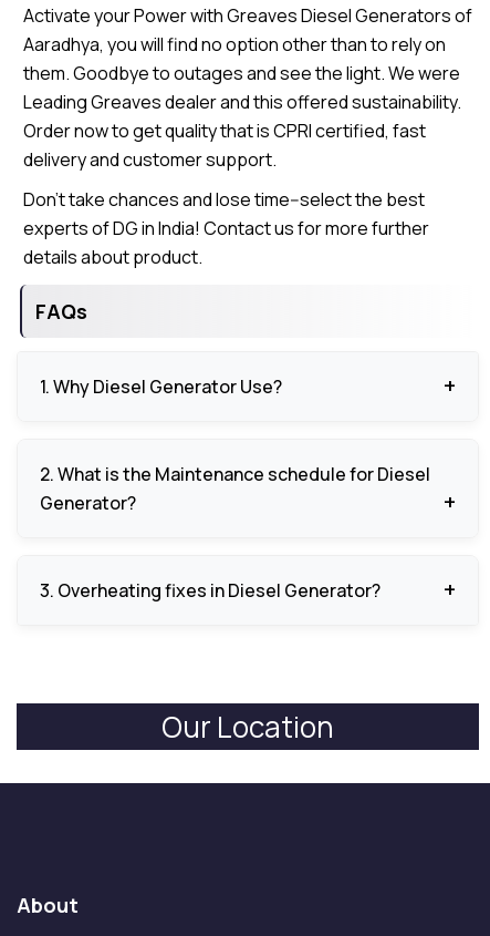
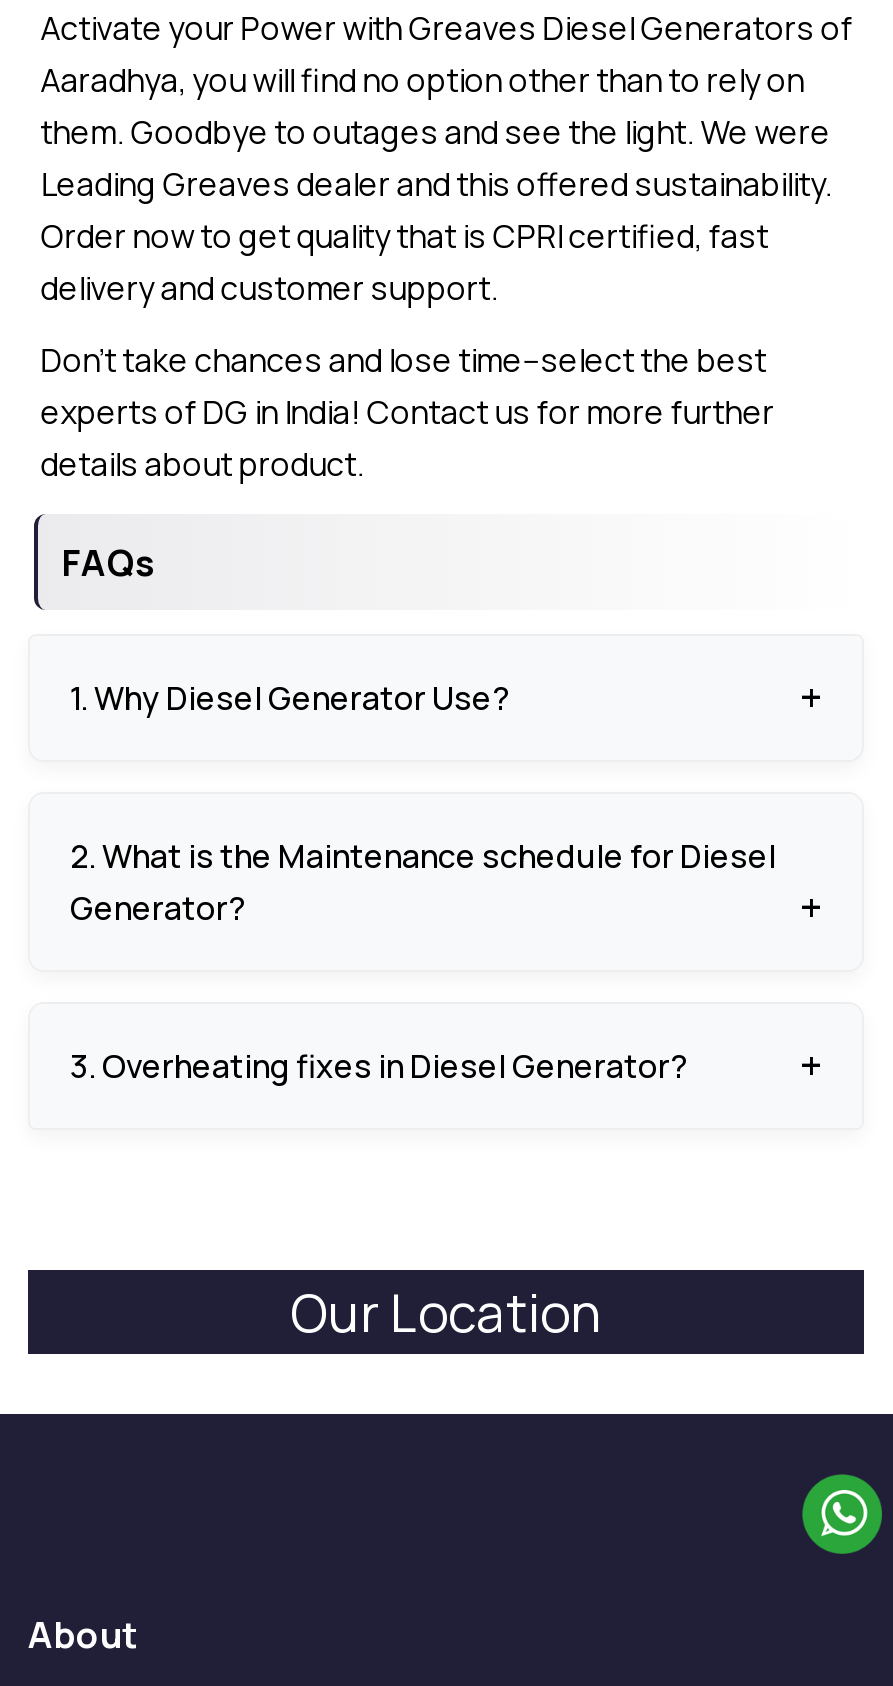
none -> [800,1472,884,1556] [image]

